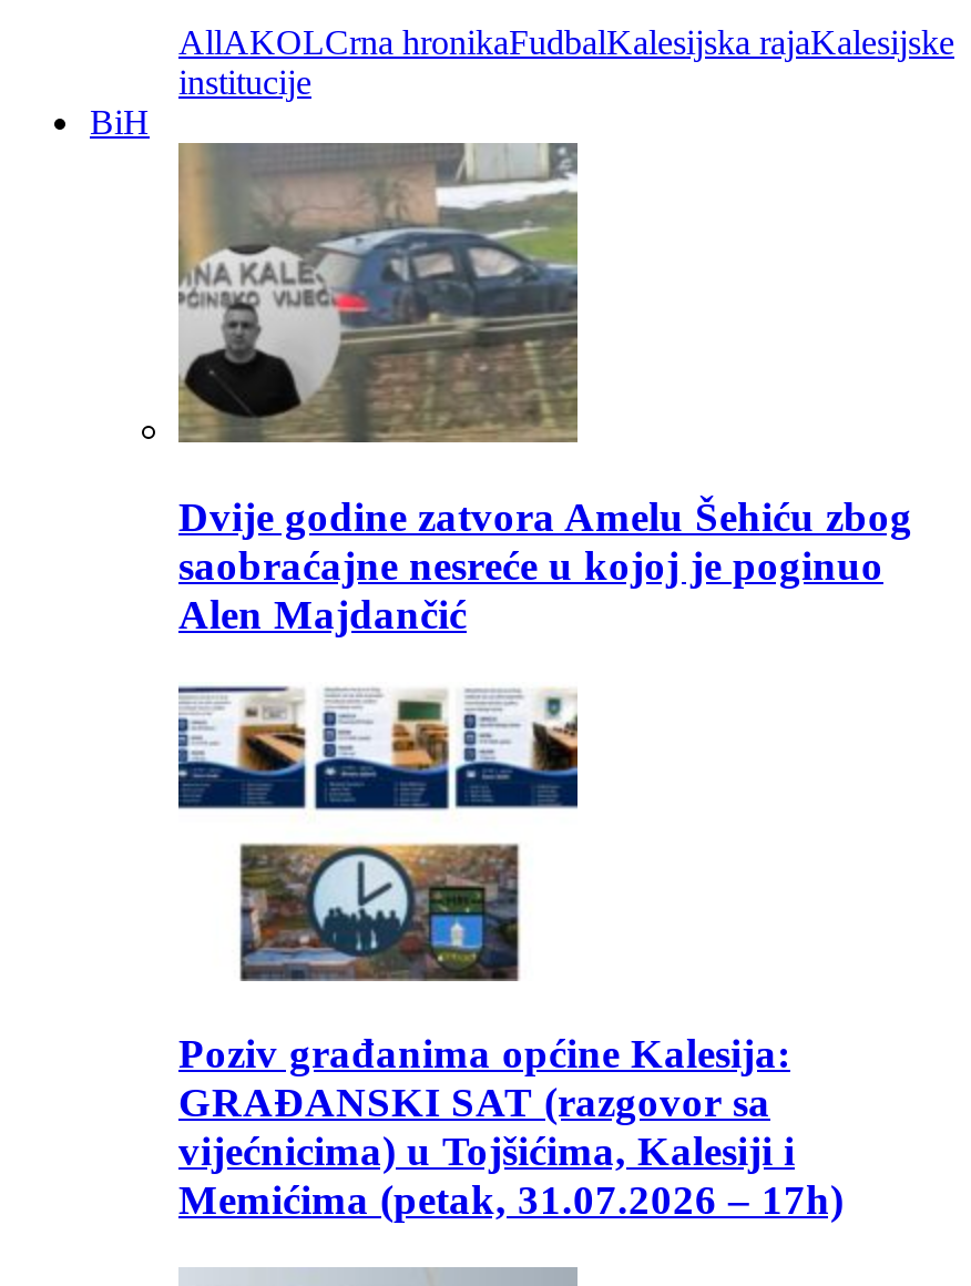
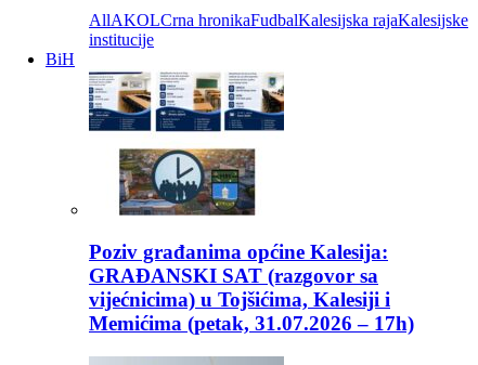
[176,141,912,637] [image] | Dvije godine zatvora Amelu Šehiću zbog | saobraćajne nesreće u kojoj je poginuo | Alen Majdančić -> none

